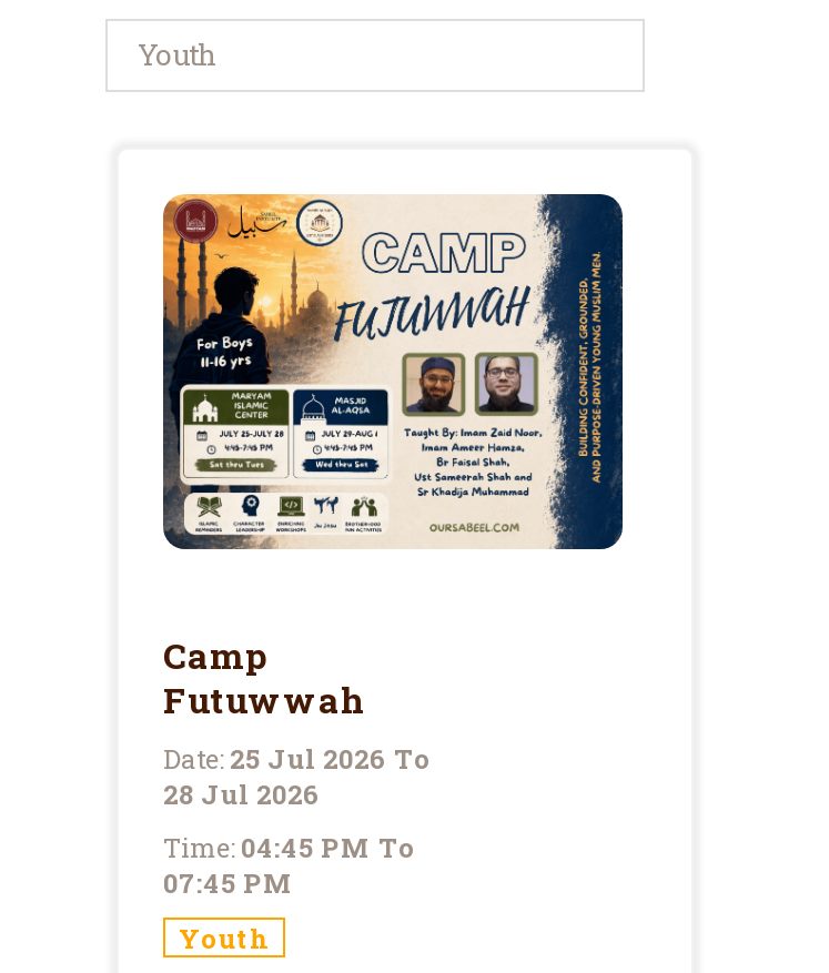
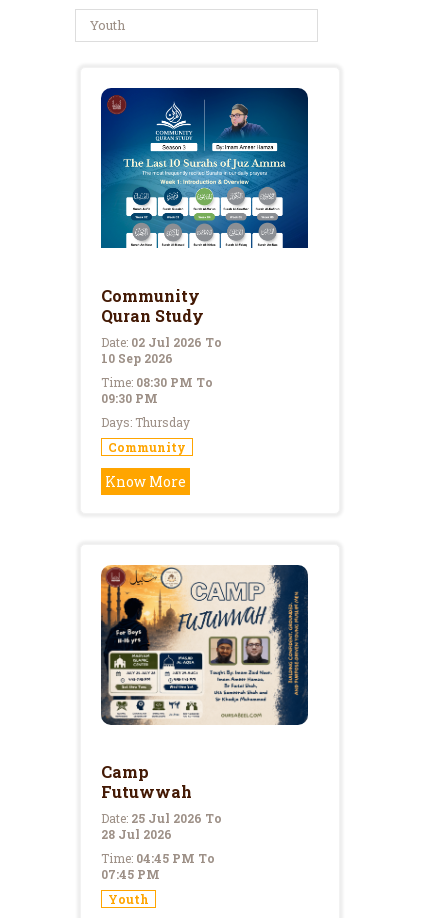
none -> [100,87,309,491] [image] | Community | Quran Study | Date: 02 Jul 2026 To | 10 Sep 2026 | Time: 08:30 PM To | 09:30 PM | Days: Thursday | Community | Know More

